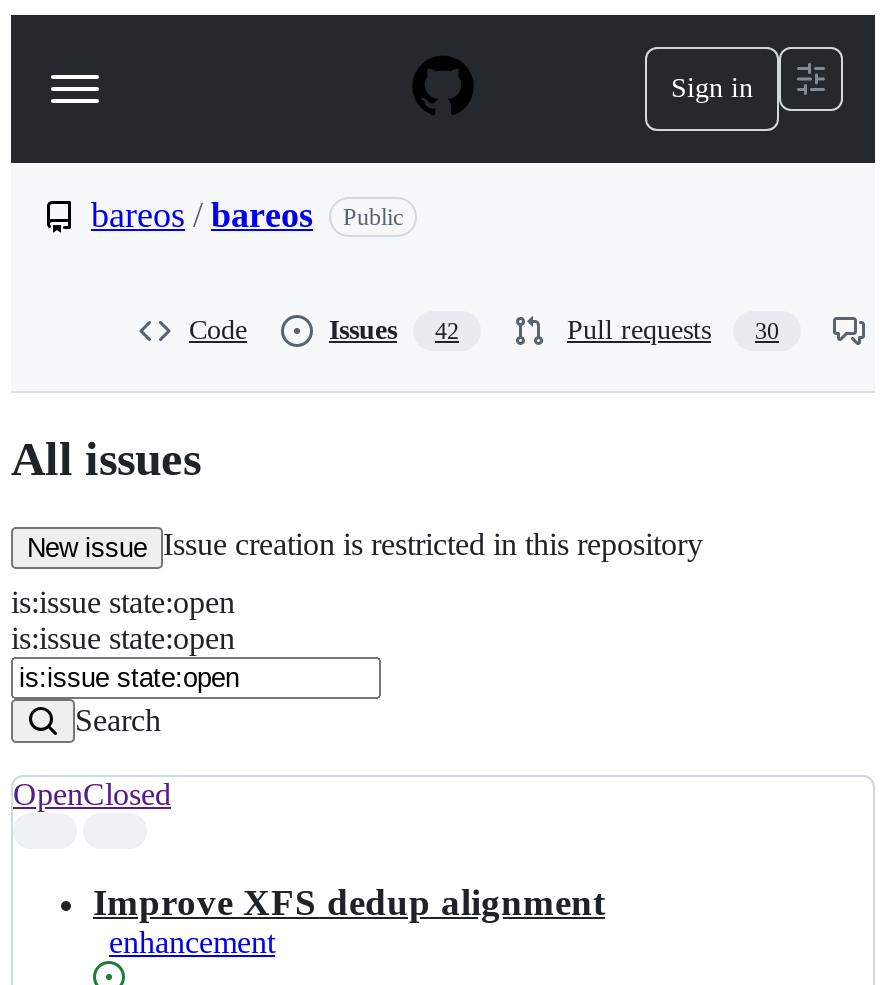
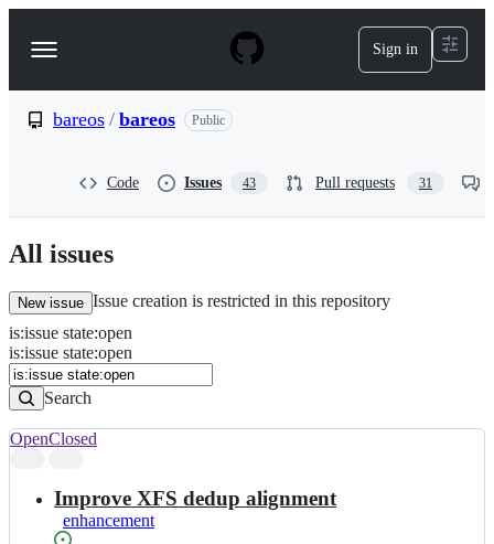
[329,315,459,345] Issues 42 -> [184,174,256,191] Issues 43
[567,315,779,345] Pull requests 30 -> [315,174,432,191] Pull requests 31

